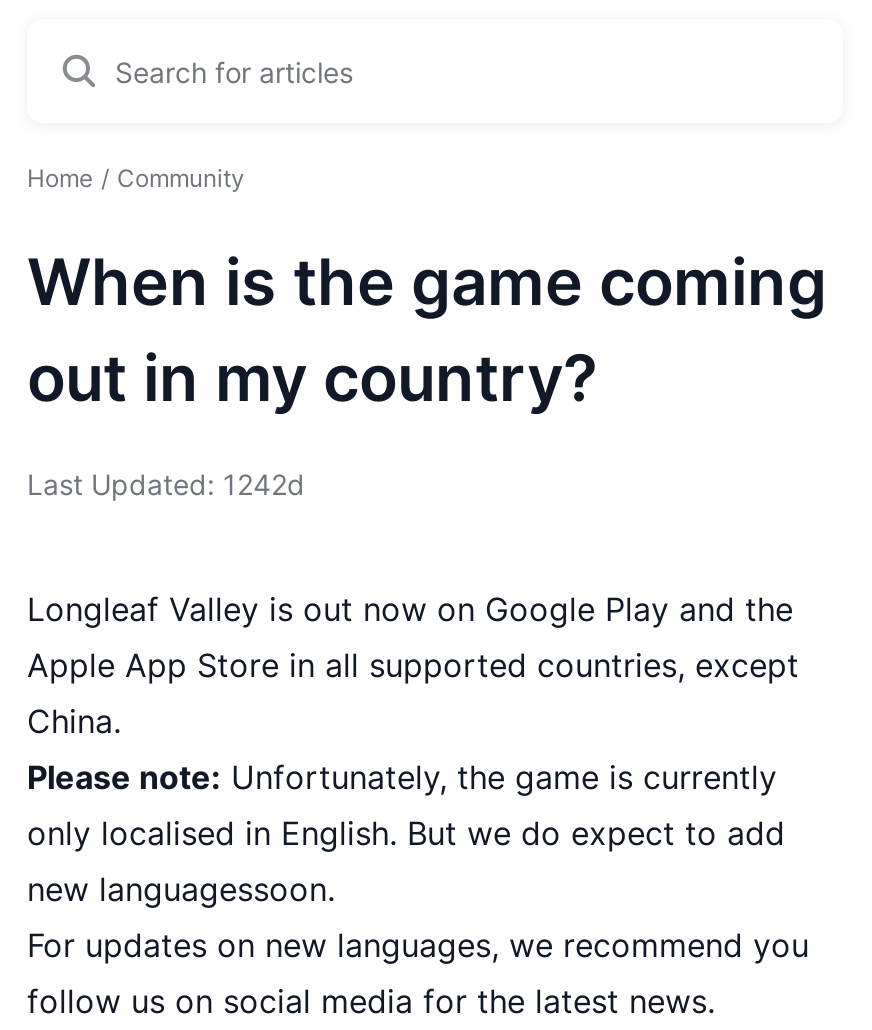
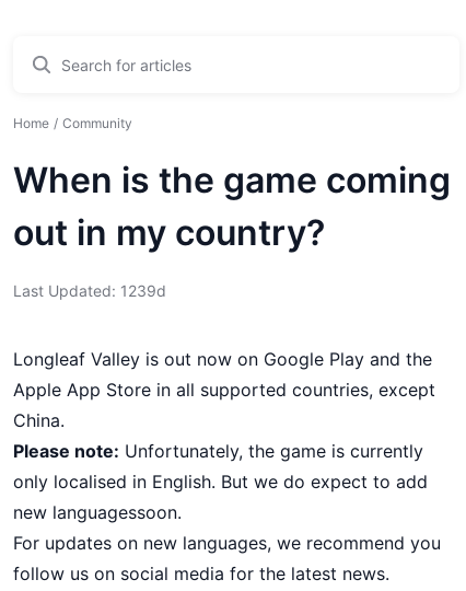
[27,467,305,501] Last Updated: 1242d -> [13,281,166,300] Last Updated: 1239d

